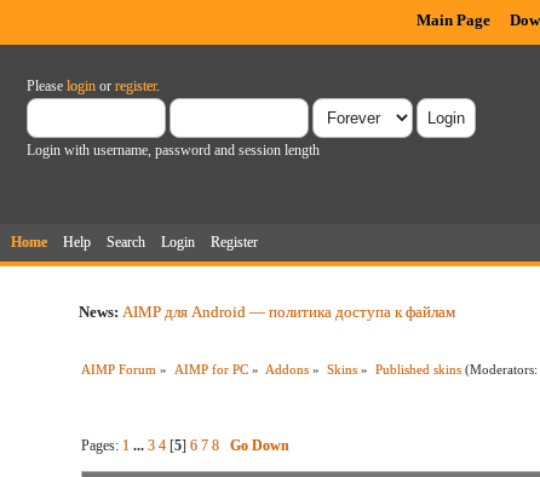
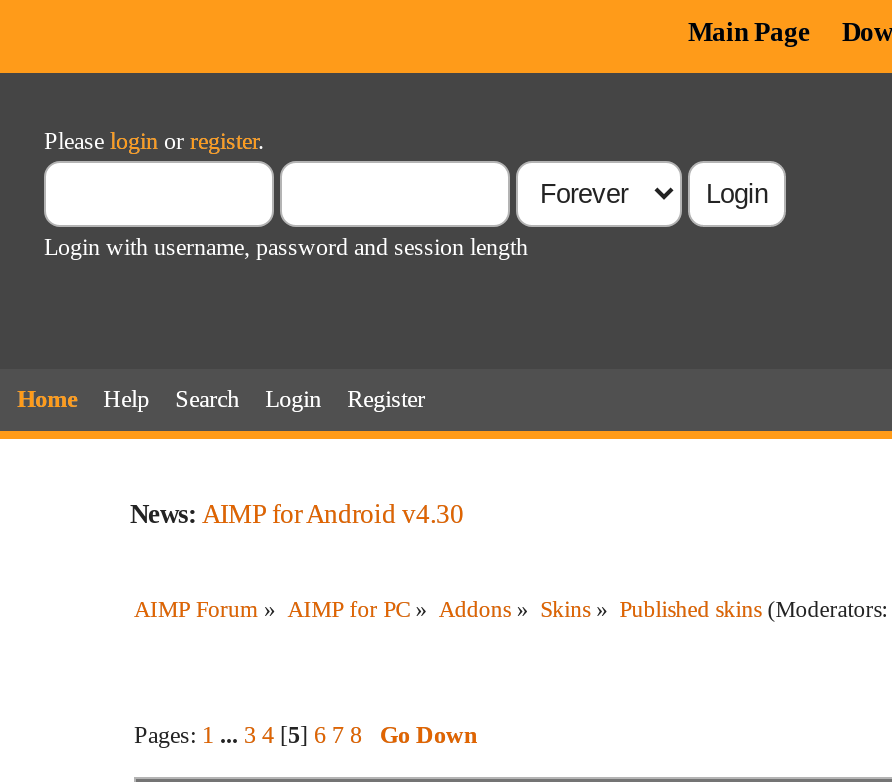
[79,303,455,321] News: AIMP для Android — политика доступа к файлам -> [130,499,464,529] News: AIMP for Android v4.30

